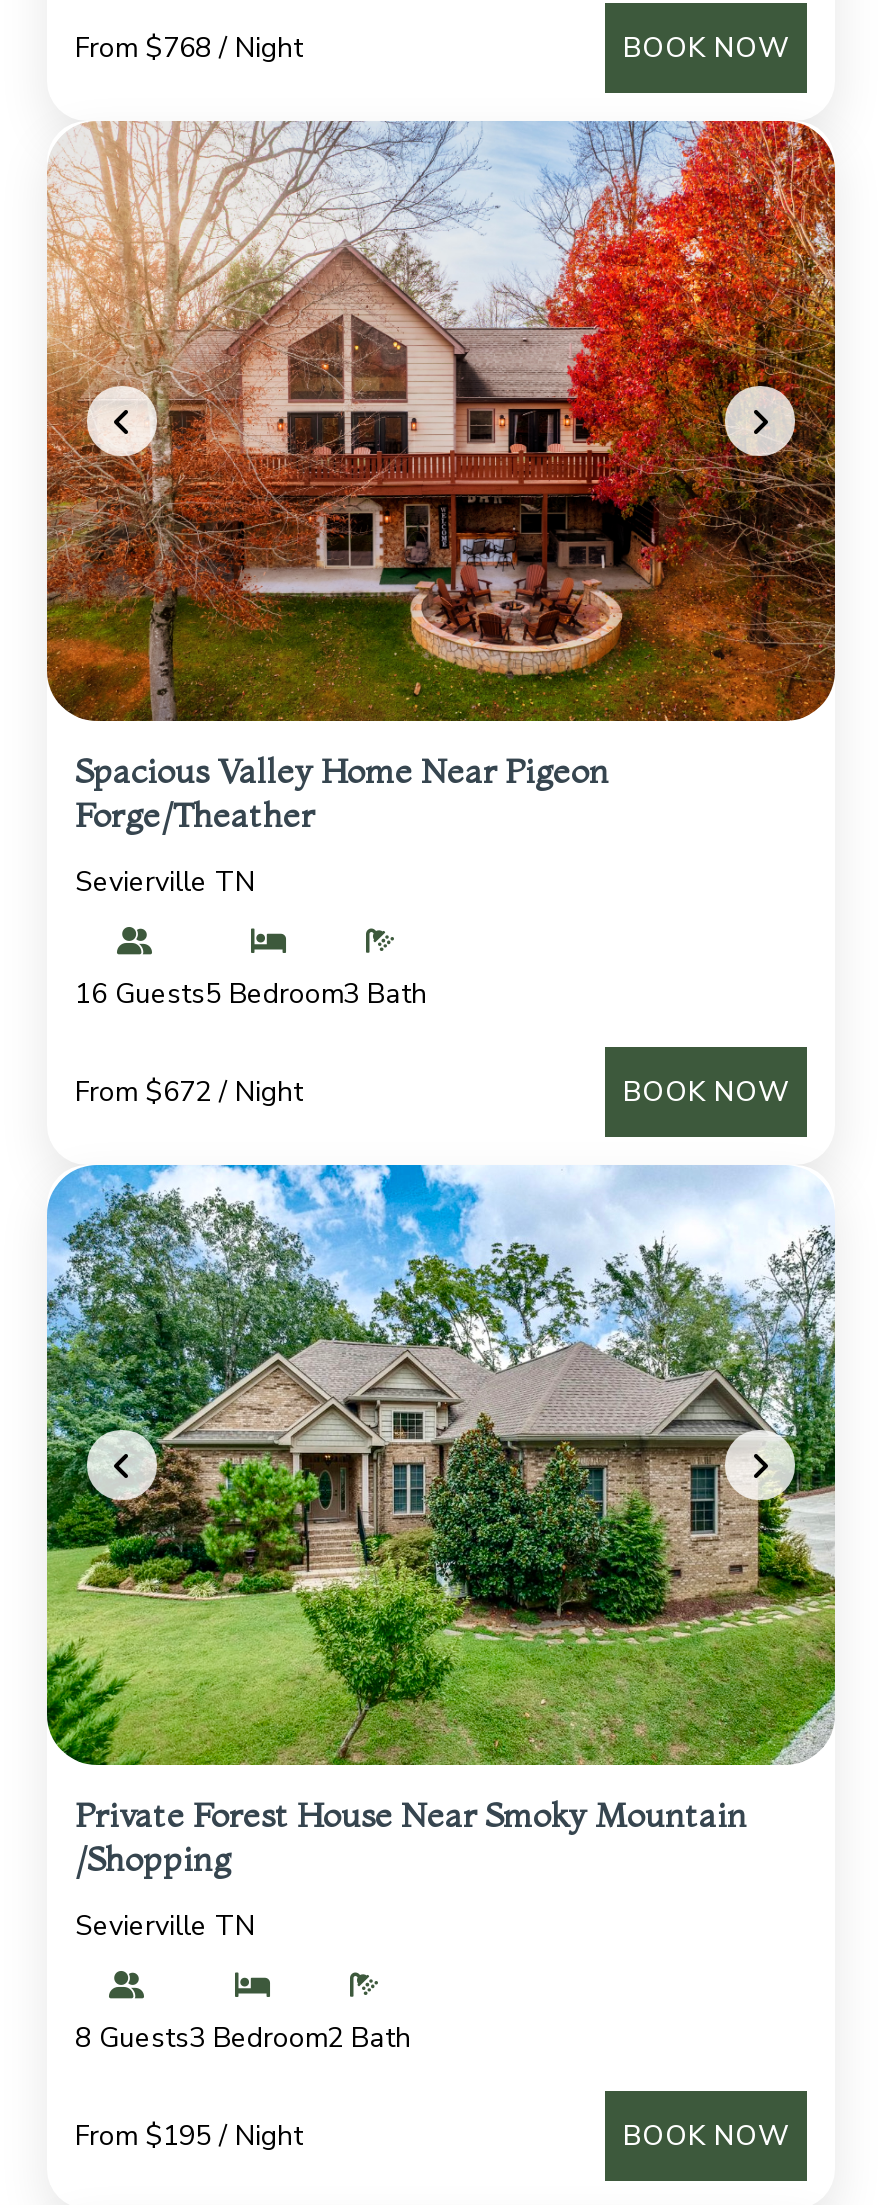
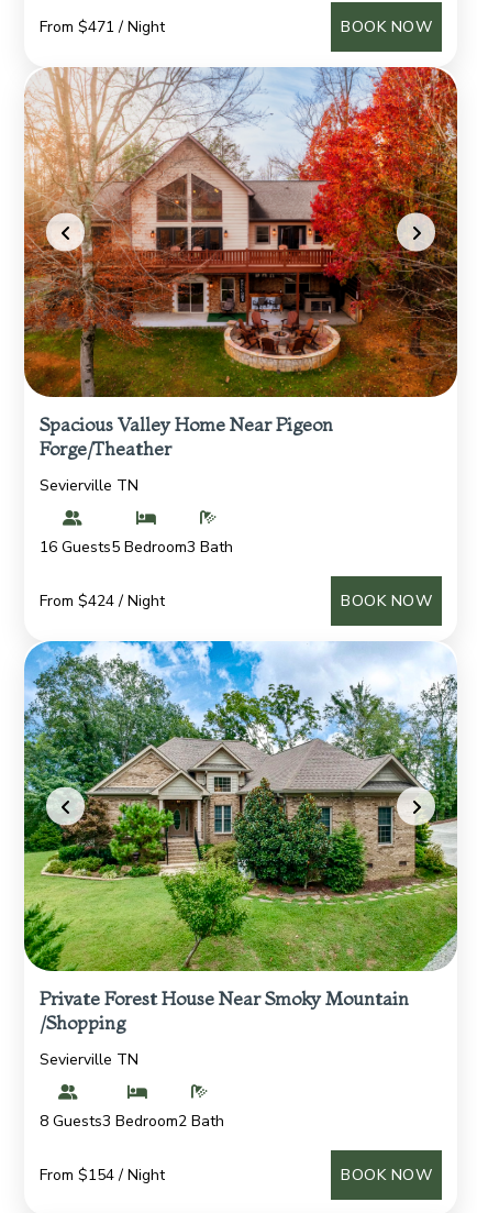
[75,28,303,66] From $768 / Night -> [40,16,165,37] From $471 / Night
[75,1072,303,1110] From $672 / Night -> [40,590,165,611] From $424 / Night
[75,2116,303,2154] From $195 / Night -> [40,1164,165,1185] From $154 / Night

